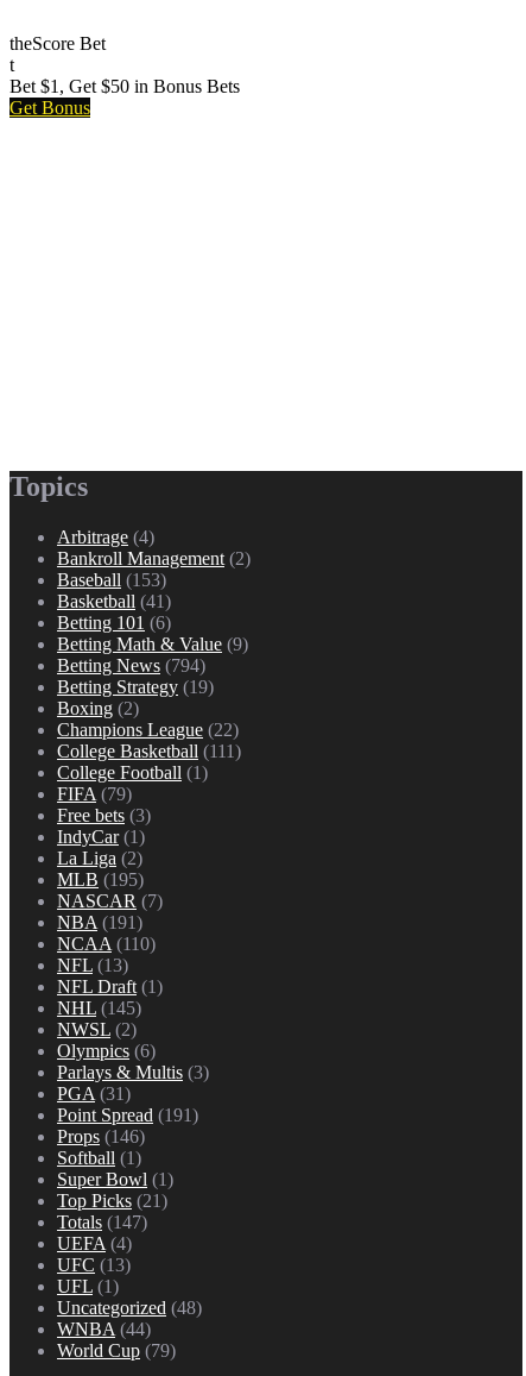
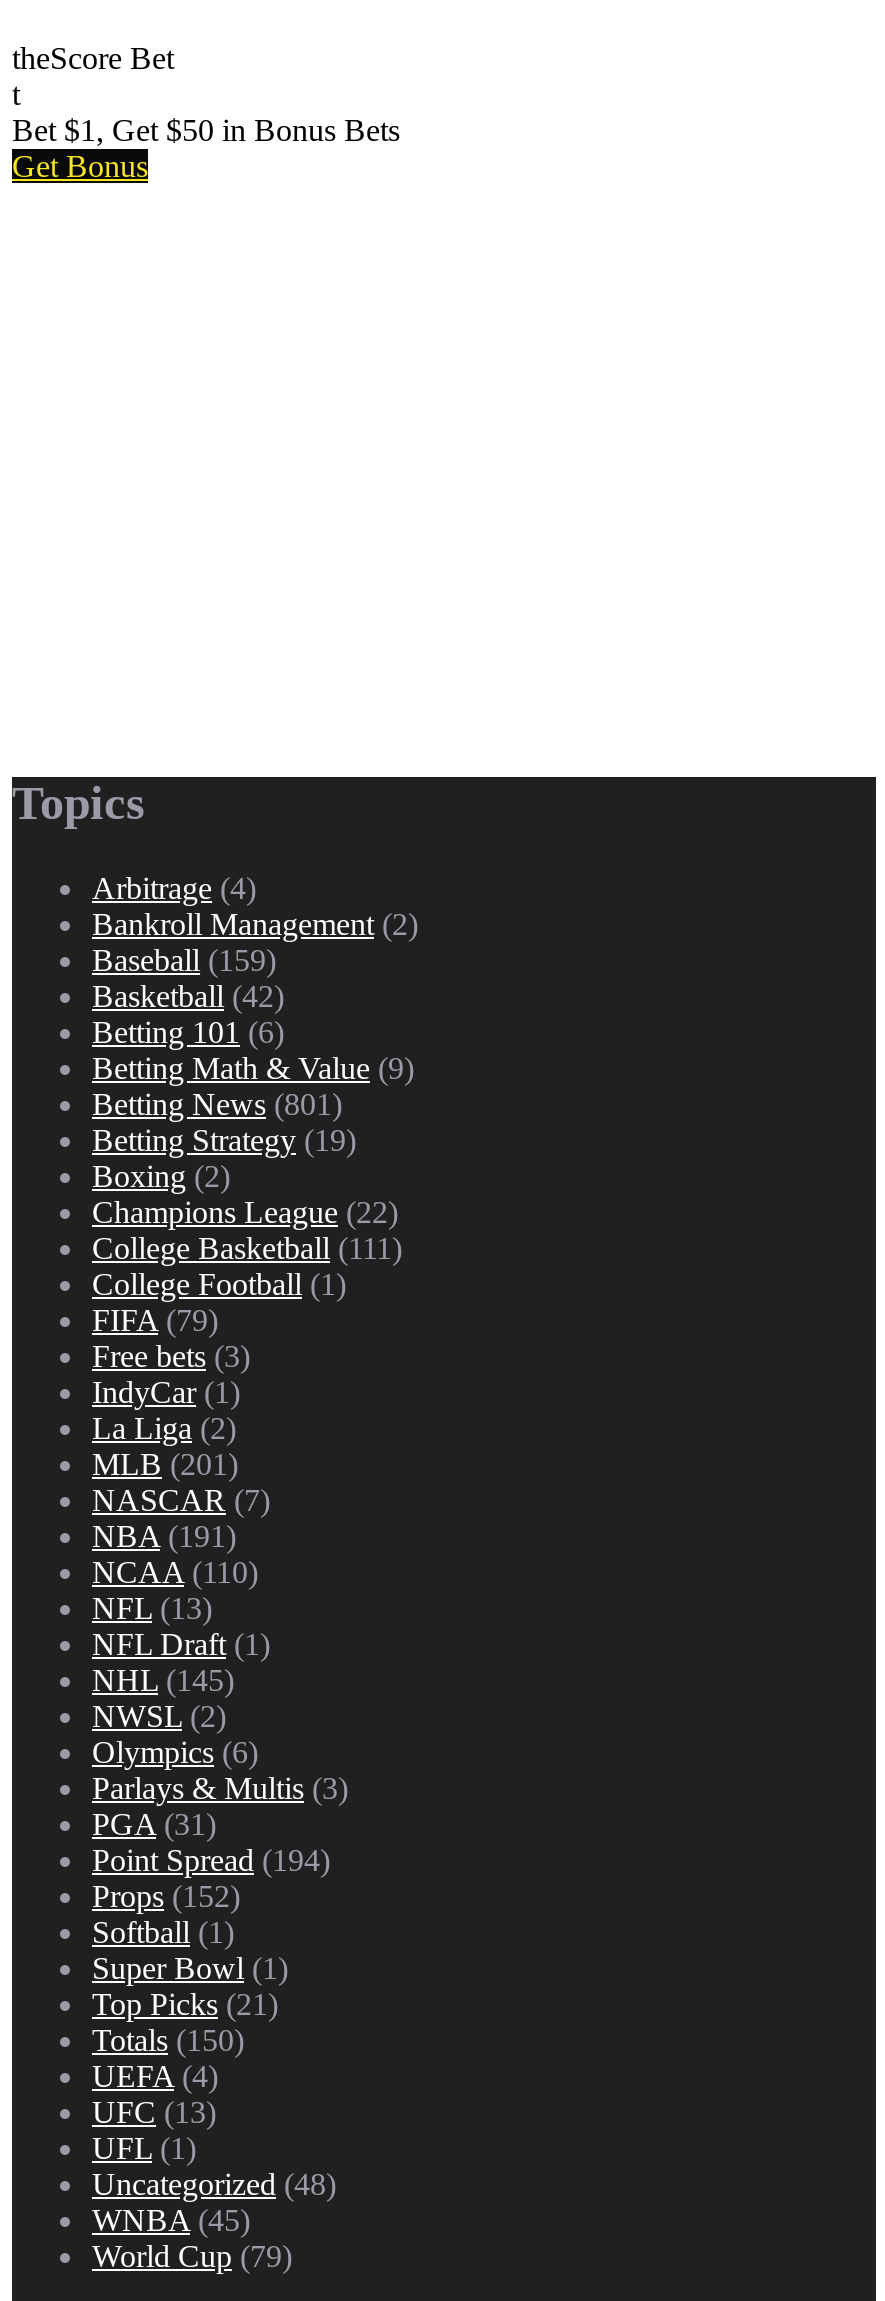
[57,570,166,590] Baseball (153) -> [92,943,276,977] Baseball (159)
[57,591,171,611] Basketball (41) -> [92,979,284,1013] Basketball (42)
[57,655,205,676] Betting News (794) -> [92,1087,342,1121] Betting News (801)
[57,869,144,890] MLB(195) -> [92,1447,238,1481] MLB(201)
[57,1105,198,1125] Point Spread (191) -> [92,1843,330,1877] Point Spread (194)
[57,1126,145,1146] Props (146) -> [92,1879,240,1913] Props (152)
[57,1212,147,1232] Totals (147) -> [92,2023,244,2057] Totals (150)
[57,1319,151,1339] WNBA (44) -> [92,2203,250,2237] WNBA (45)

